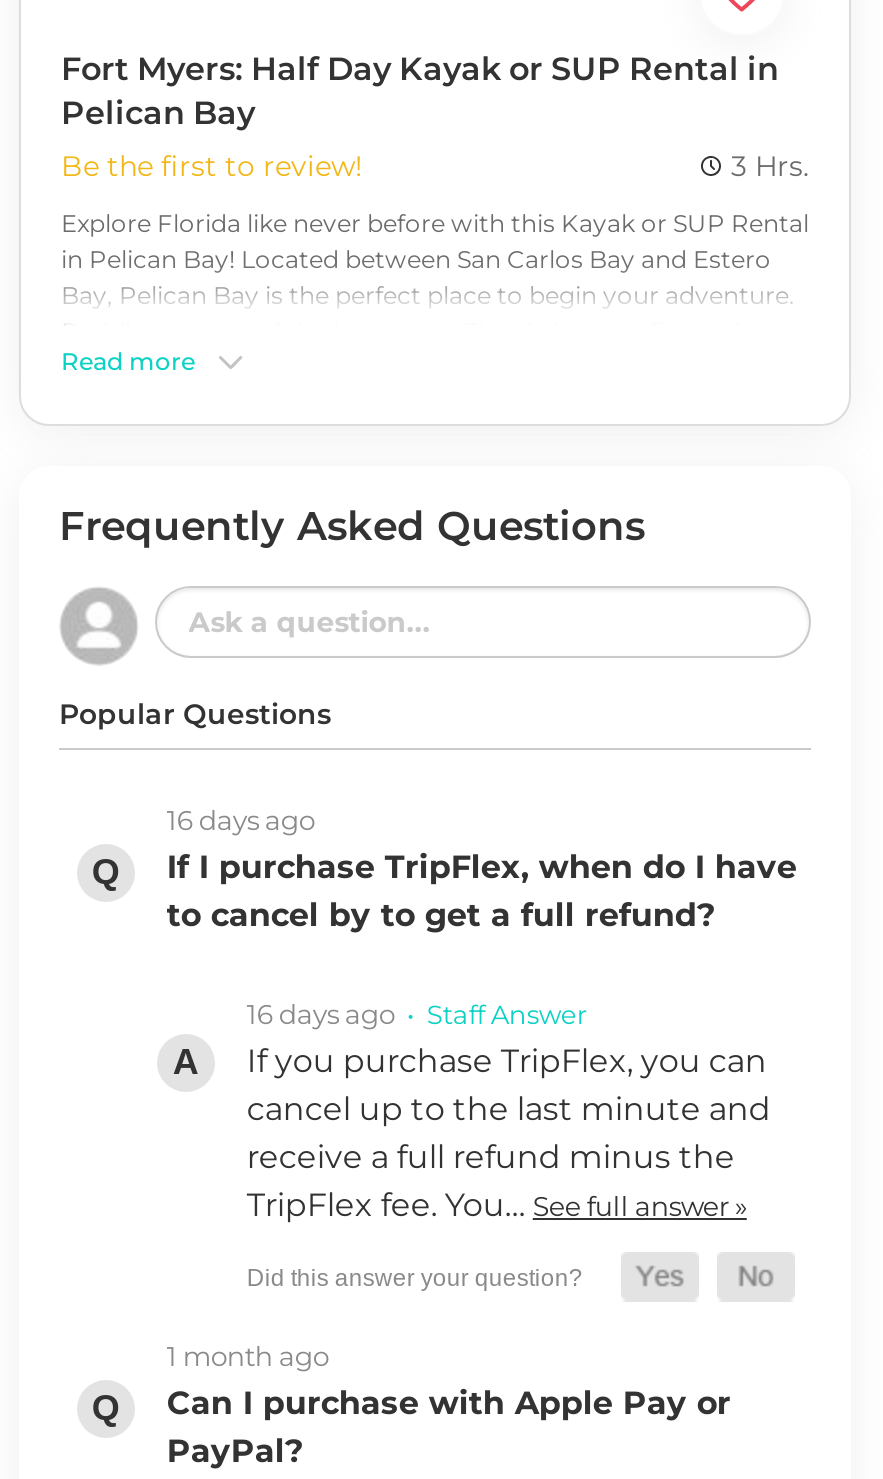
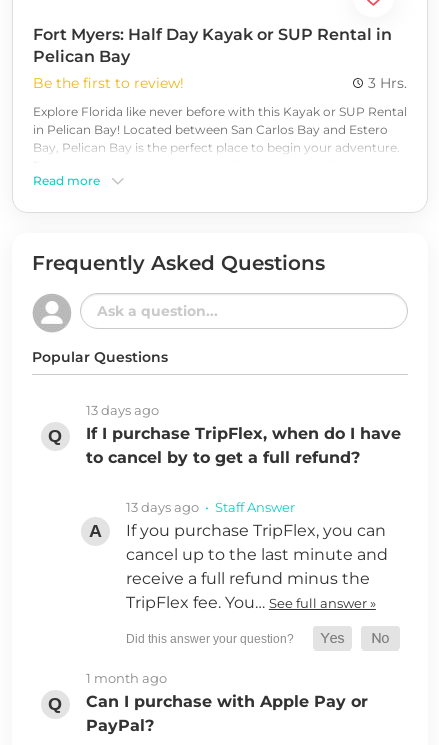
[167,804,315,836] 16 days ago -> [86,402,159,418] 13 days ago
[247,998,587,1030] 16 days ago • Staff Answer -> [126,499,295,515] 13 days ago • Staff Answer

